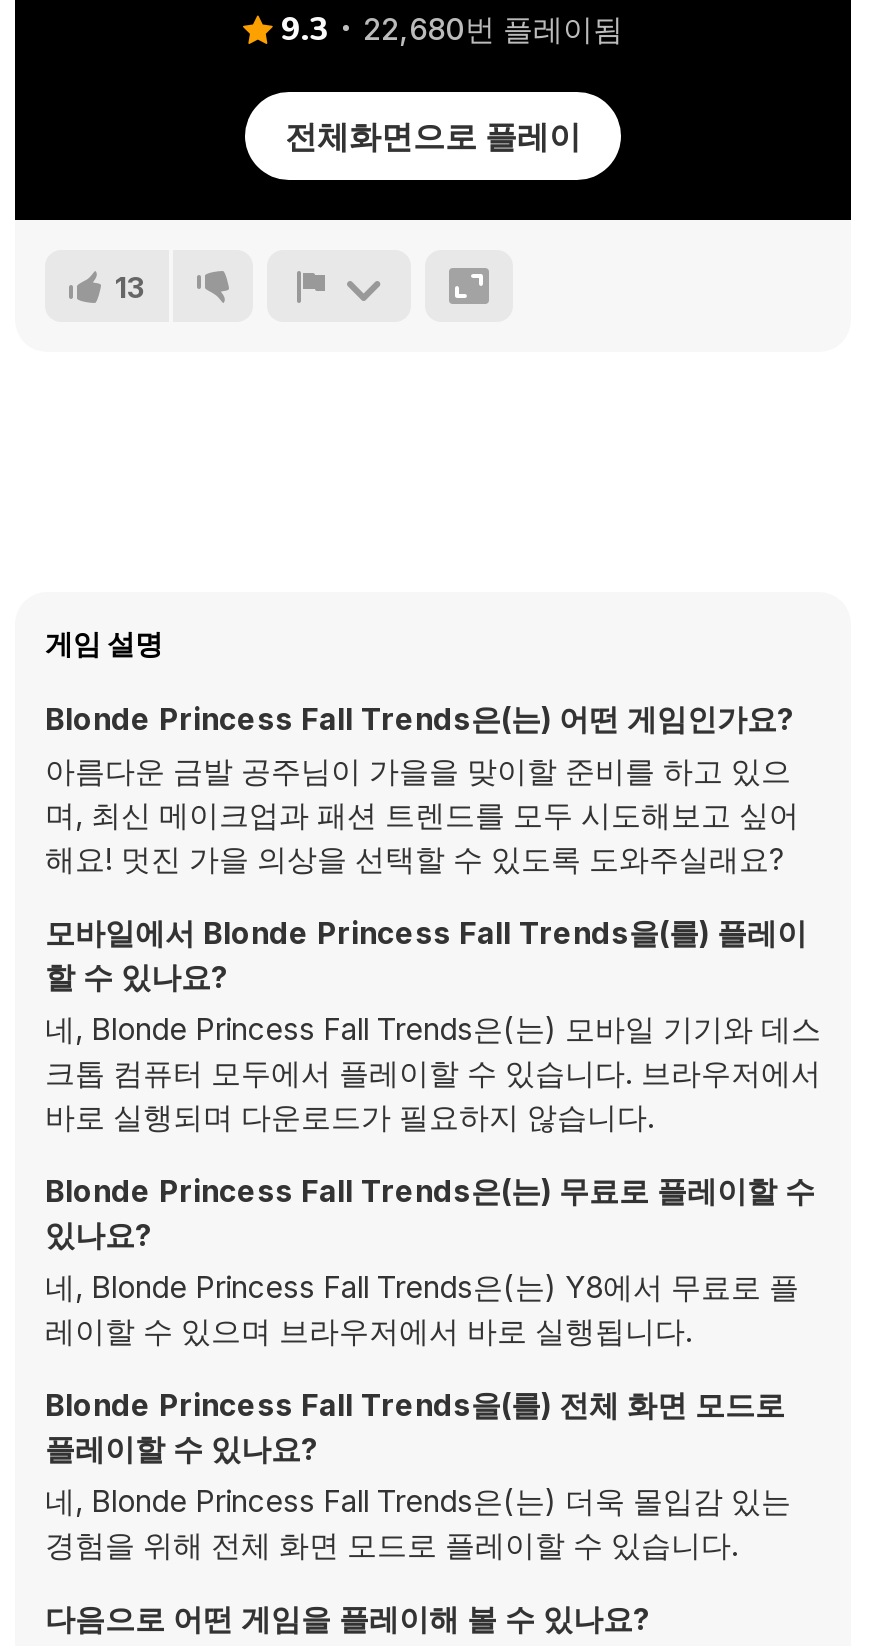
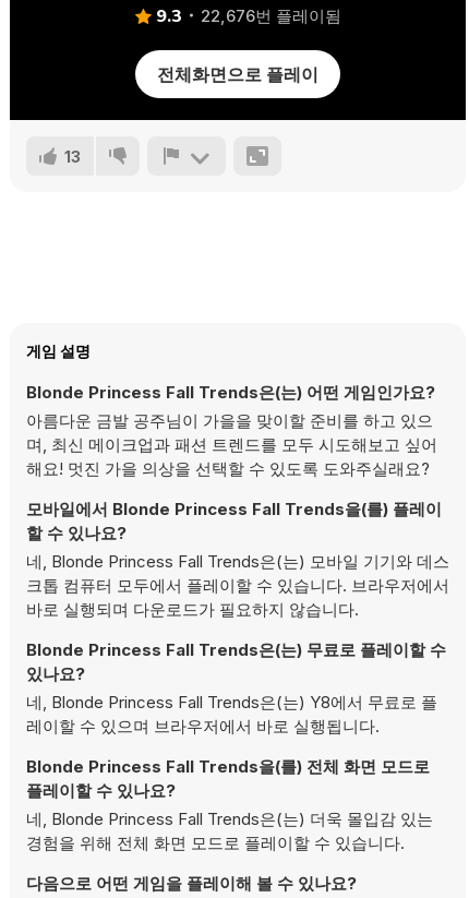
[281,8,623,52] 9.3 22,680번 플레이됨 -> [155,4,341,28] 9.3 22,676번 플레이됨

